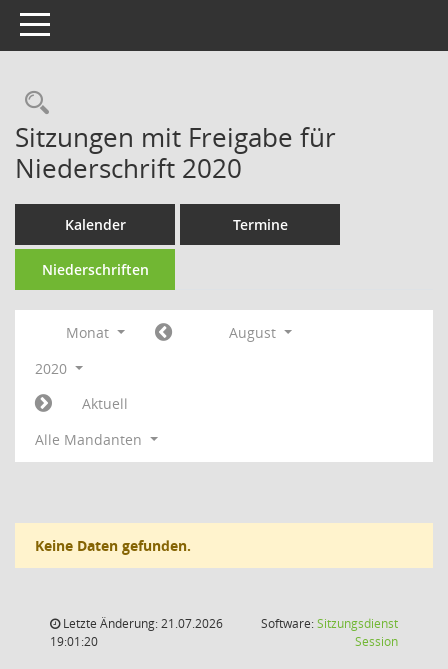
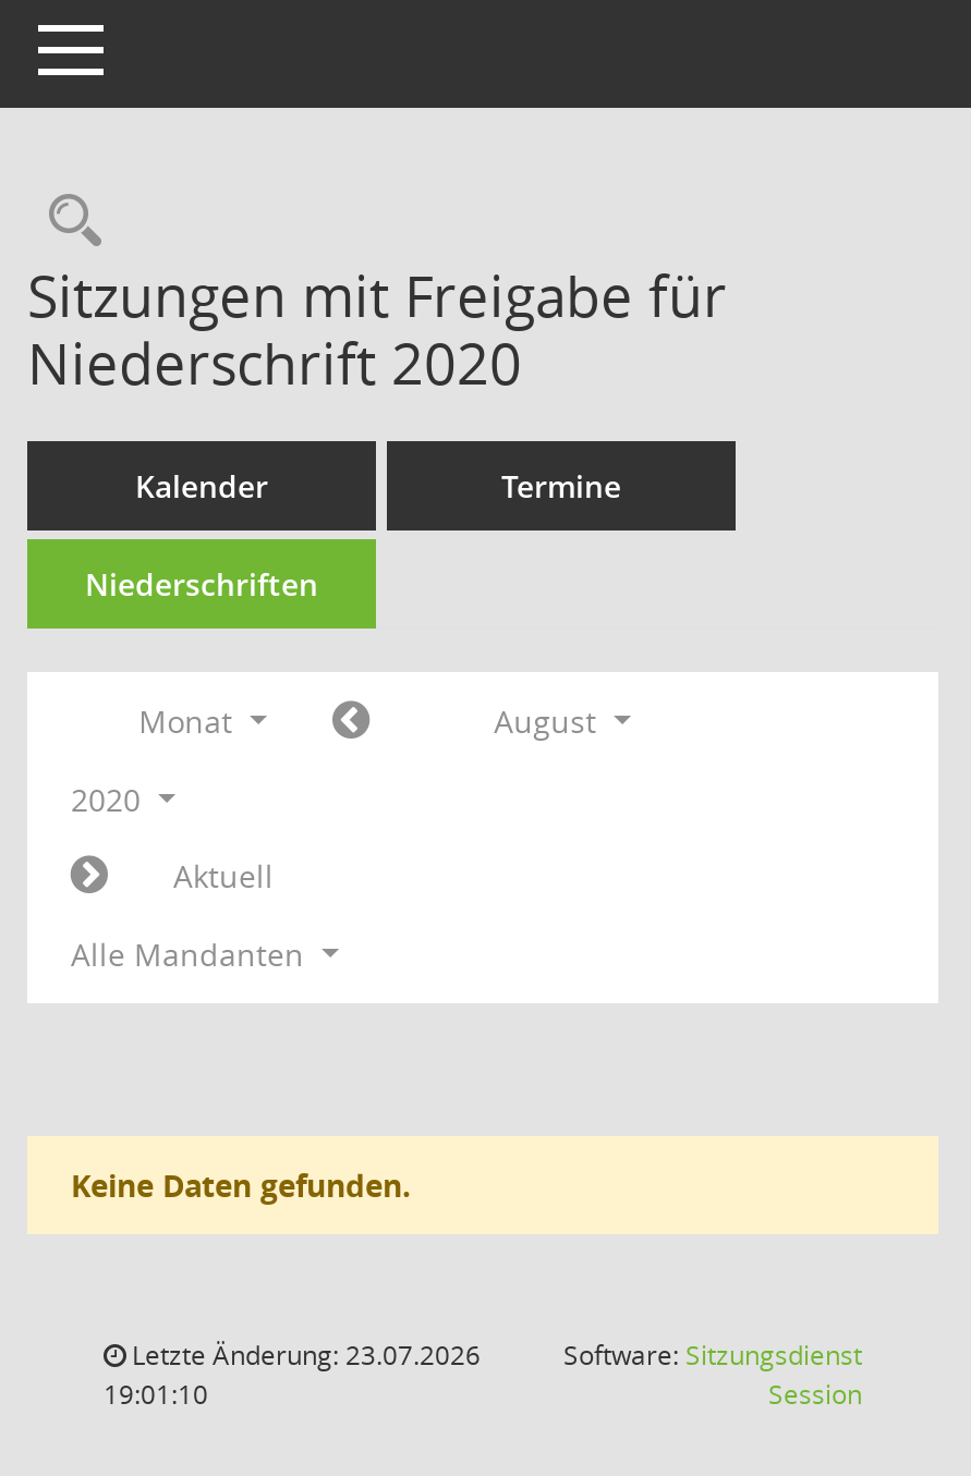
[60,615,223,632] Letzte Änderung: 21.07.2026 -> [125,1337,481,1374] Letzte Änderung: 23.07.2026
[50,633,98,650] 19:01:20 -> [104,1376,208,1413] 19:01:10

